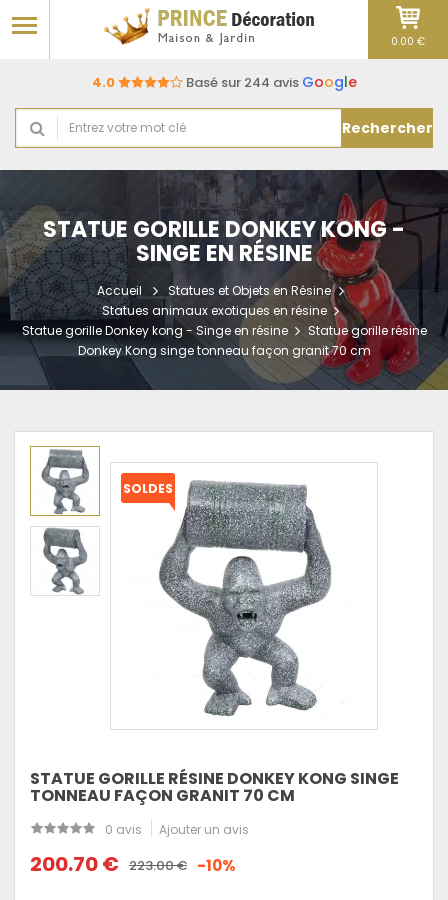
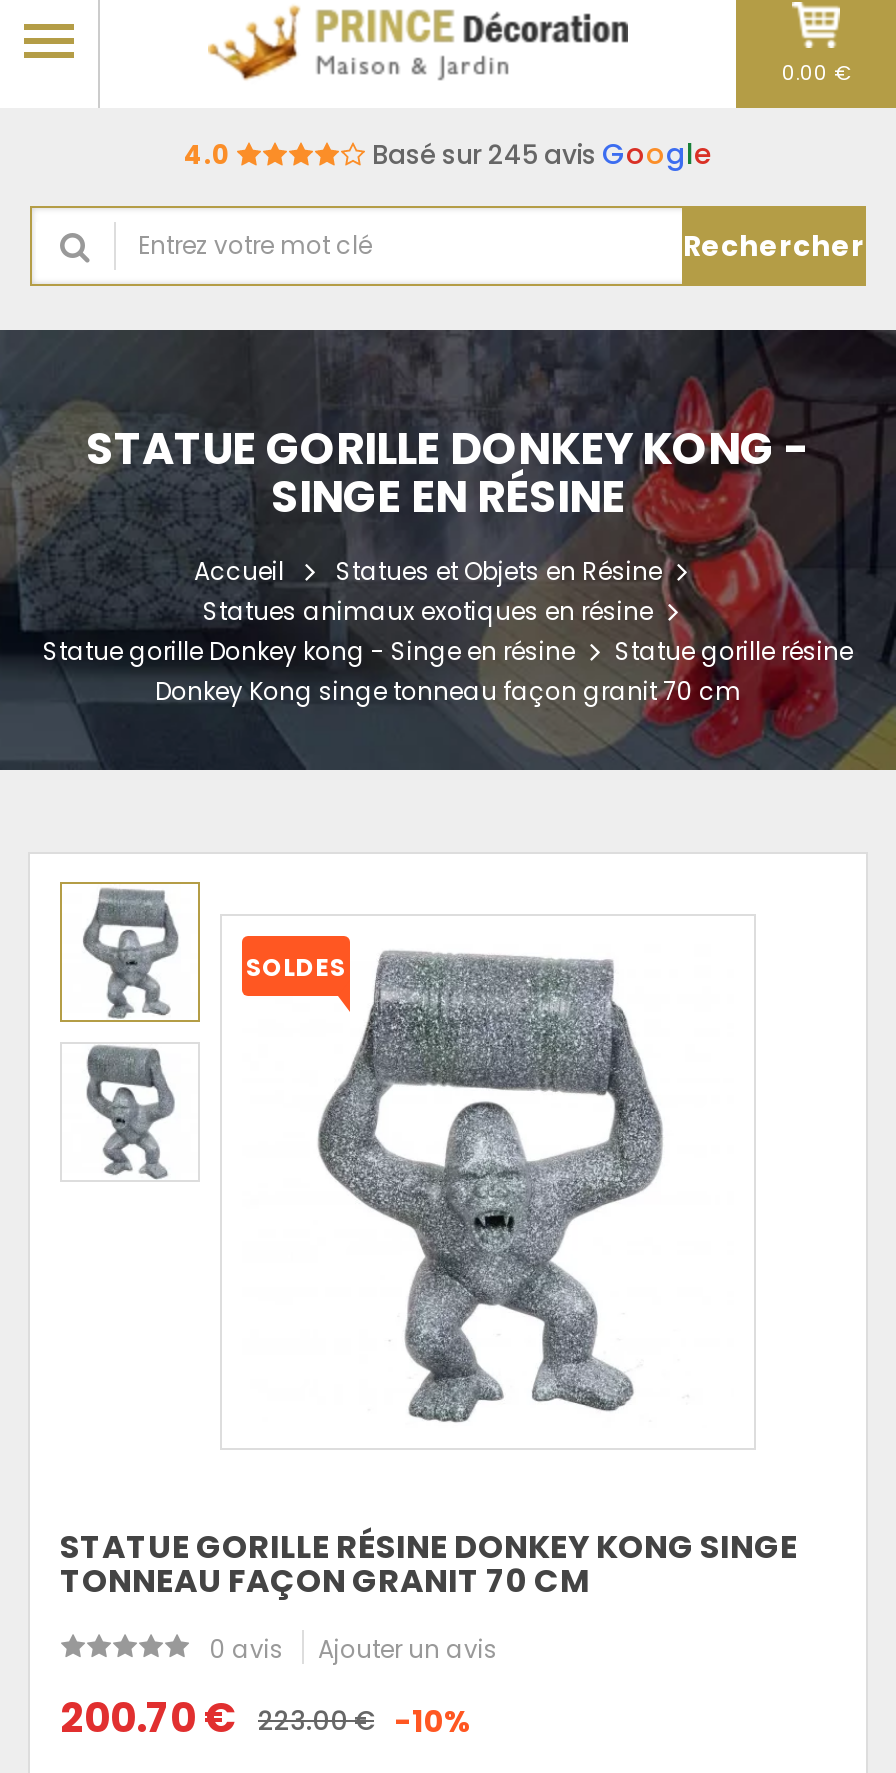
[182,72,356,92] Basé sur 244 avis Google -> [366,134,712,174] Basé sur 245 avis Google

